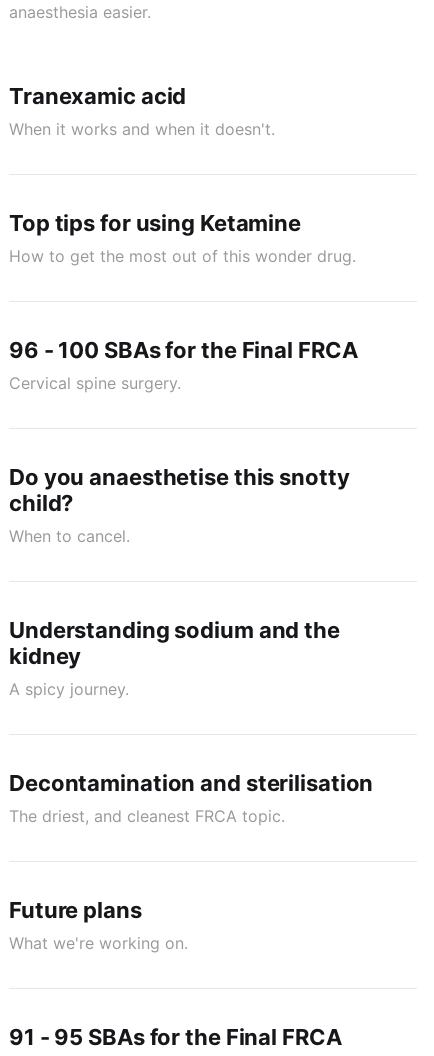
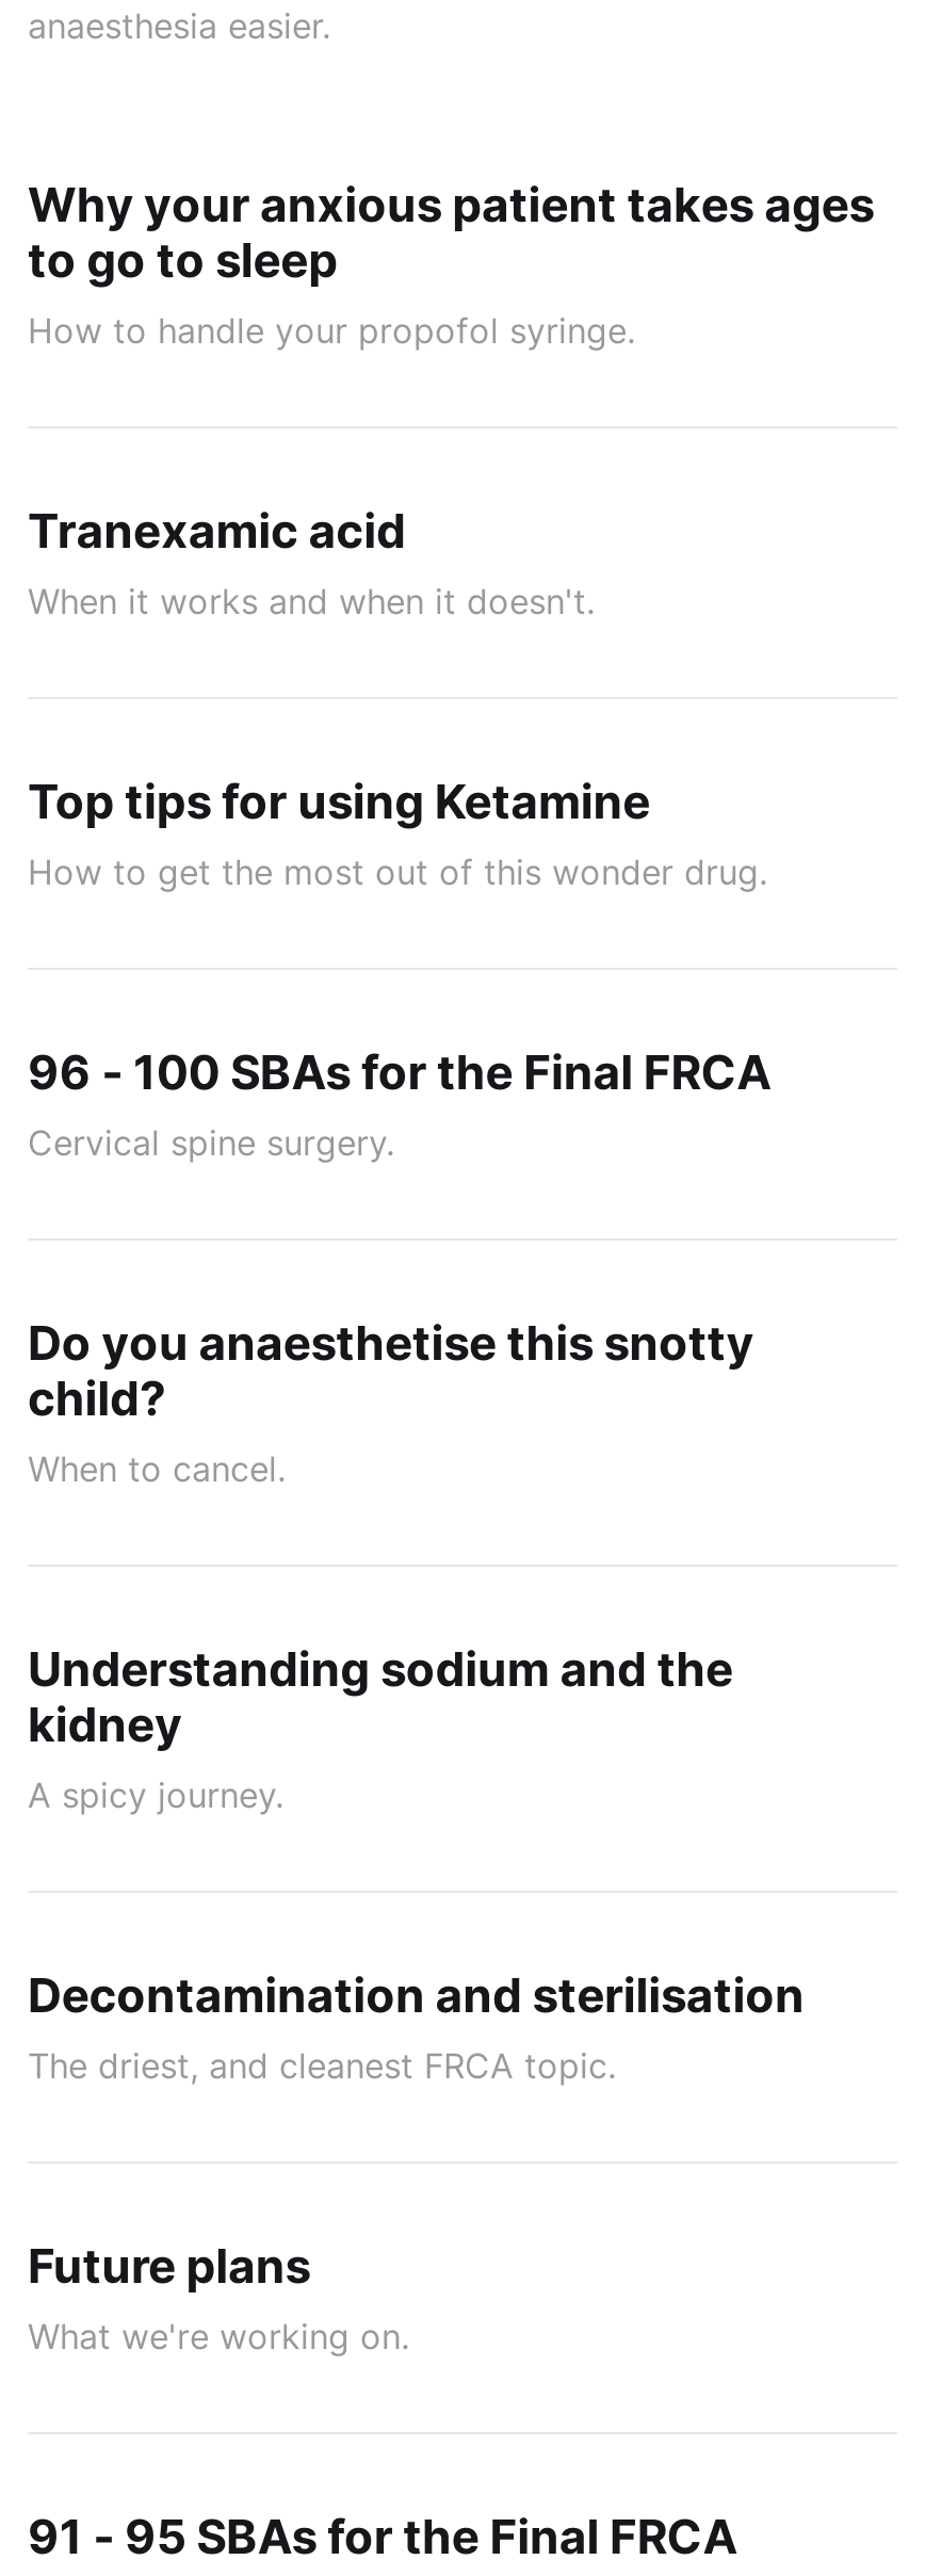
none -> [28,177,874,352] Why your anxious patient takes ages | to go to sleep | How to handle your propofol syringe.

